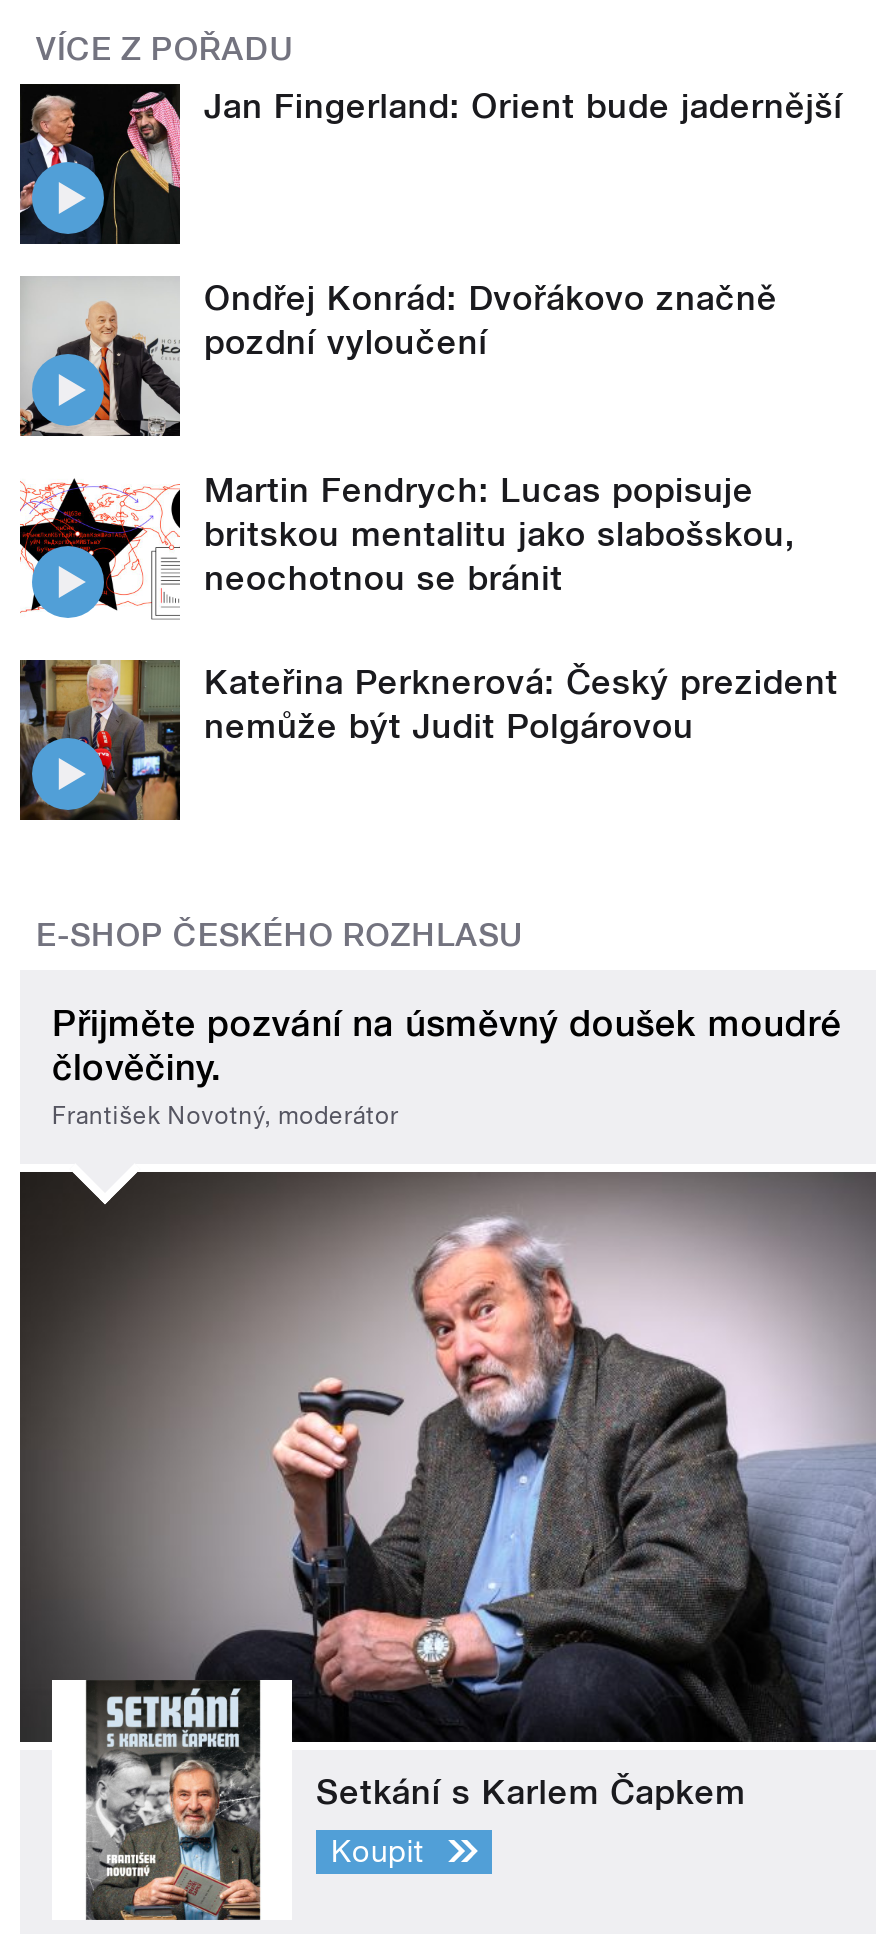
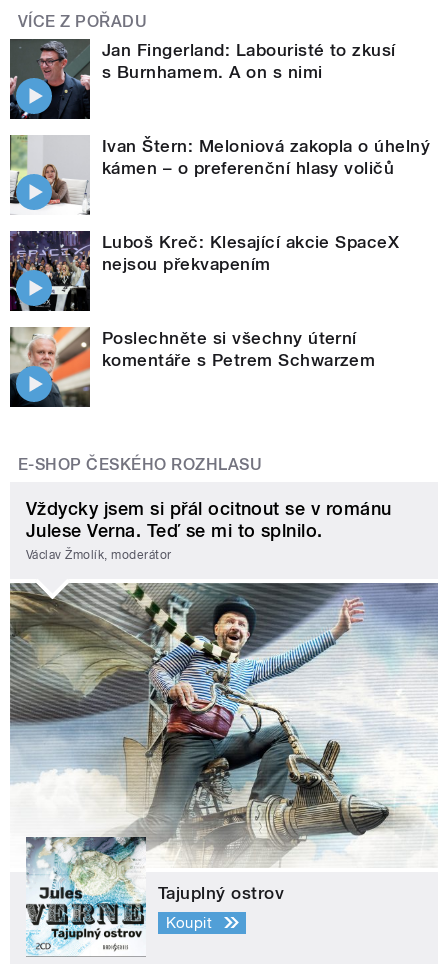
[18,84,842,242] [image] | Jan Fingerland: Orient bude jadernější -> [9,39,396,119] [image] | Jan Fingerland: Labouristé to zkusí | s Burnhamem. A on s nimi
[18,278,778,438] [image] | Ondřej Konrád: Dvořákovo značně | pozdní vyloučení -> [10,135,430,216] [image] | Ivan Štern: Meloniová zakopla o úhelný | kámen – o preferenční hlasy voličů
[18,468,796,628] [image] | Martin Fendrych: Lucas popisuje | britskou mentalitu jako slabošskou, | neochotnou se bránit -> [9,230,399,312] [image] | Luboš Kreč: Klesající akcie SpaceX | nejsou překvapením
[20,658,839,822] [image] | Kateřina Perknerová: Český prezident | nemůže být Judit Polgárovou -> [10,326,375,408] [image] | Poslechněte si všechny úterní | komentáře s Petrem Schwarzem
[52,1002,841,1129] Přijměte pozvání na úsměvný doušek moudré | člověčiny. | František Novotný, moderátor -> [26,498,392,562] Vždycky jsem si přál ocitnout se v románu | Julese Verna. Teď se mi to splnilo. | Václav Žmolík, moderátor
[18,1170,878,1922] [image] | Setkání s Karlem Čapkem -> [9,583,439,957] [image] | Tajuplný ostrov

